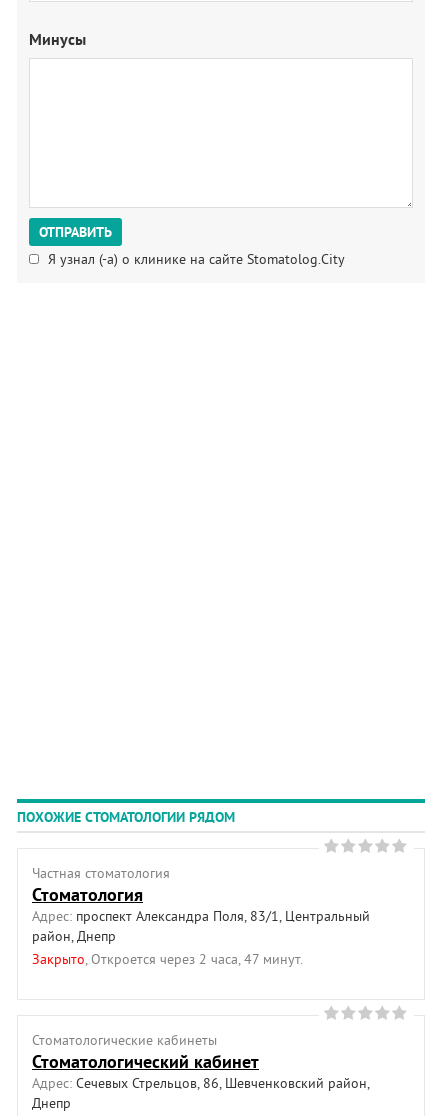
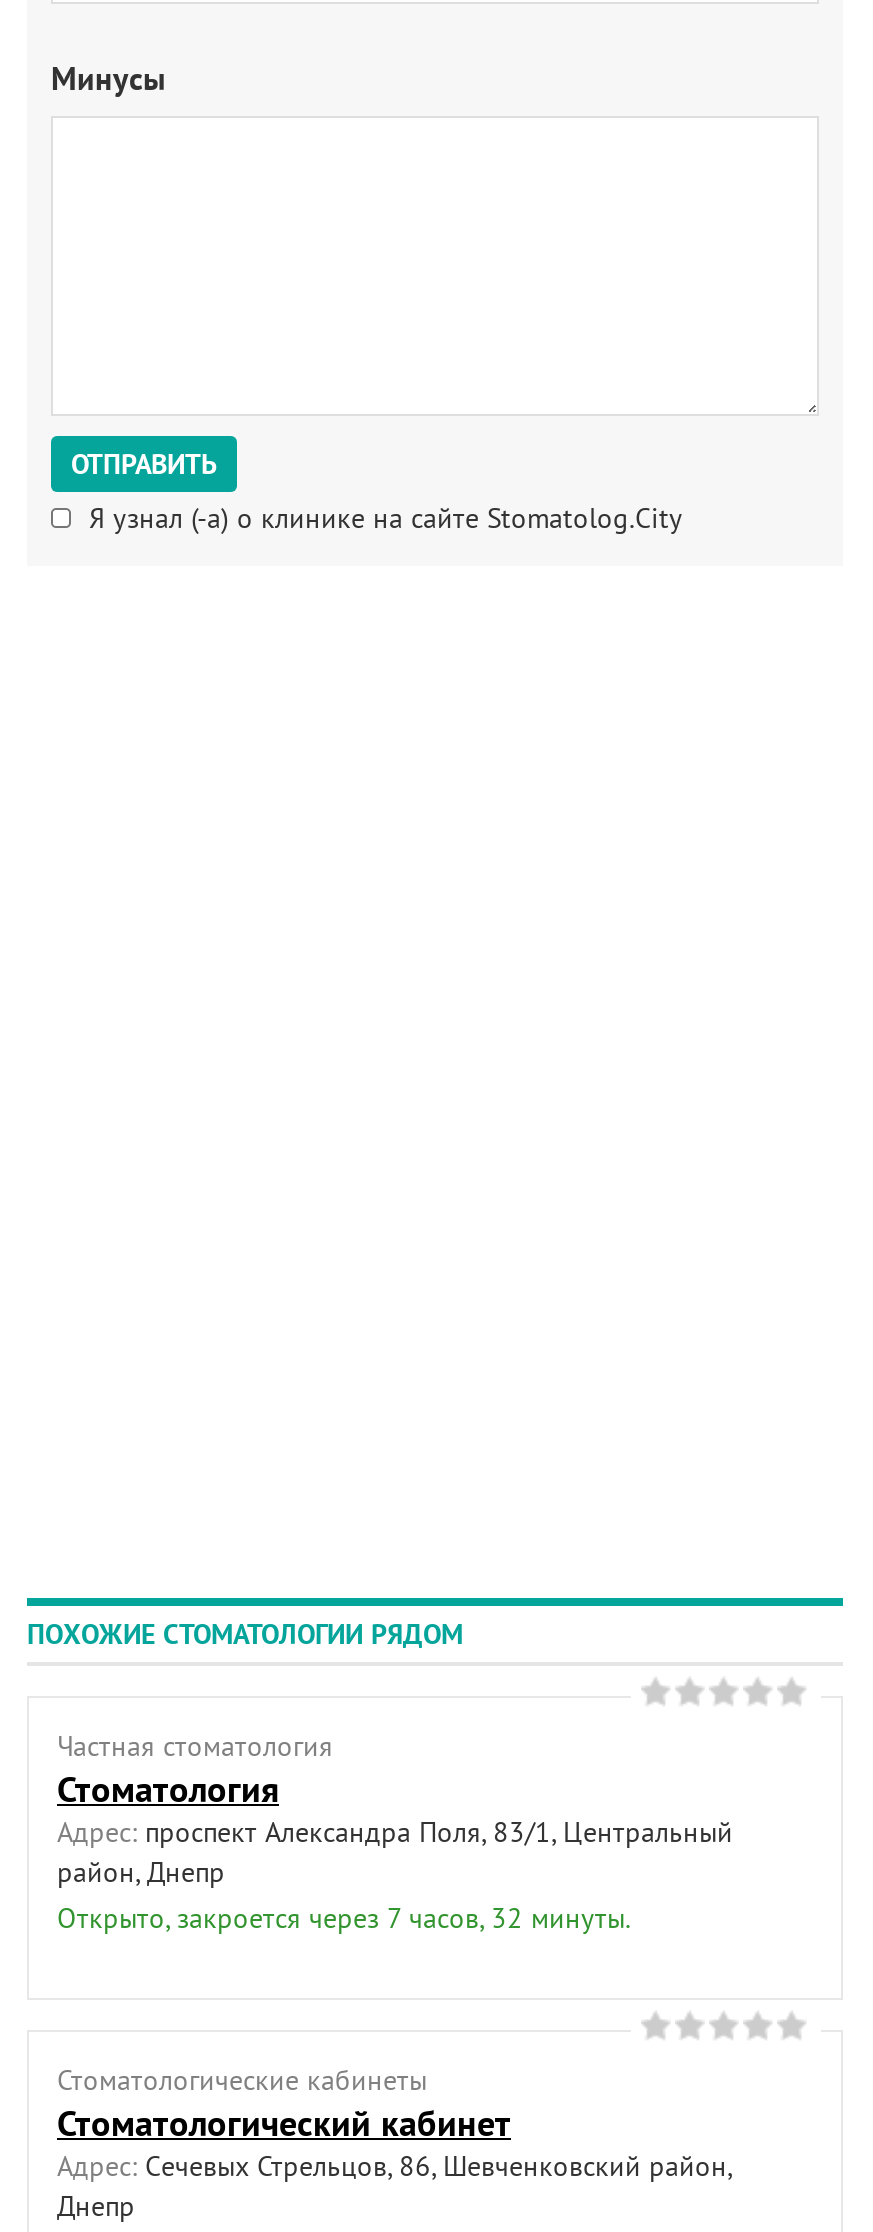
[32,950,303,968] Закрыто, Откроется через 2 часа, 47 минут. -> [57,1899,631,1935] Открыто, закроется через 7 часов, 32 минуты.

